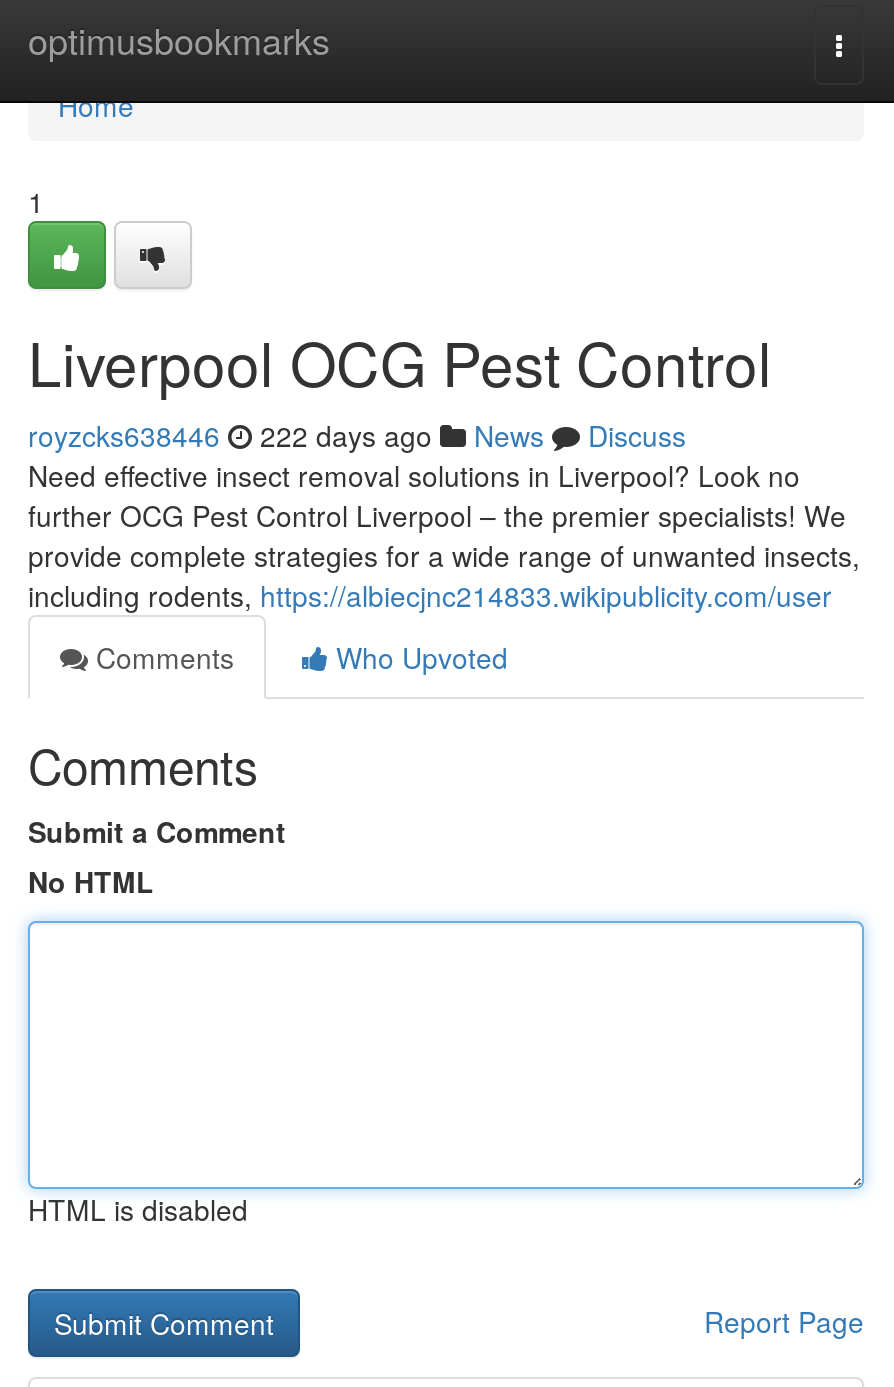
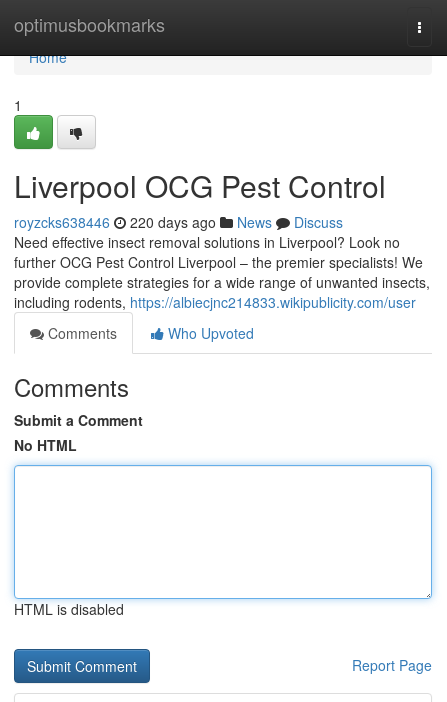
[28,415,686,455] royzcks638446 222 days ago News Discuss -> [14,212,343,232] royzcks638446 220 days ago News Discuss

